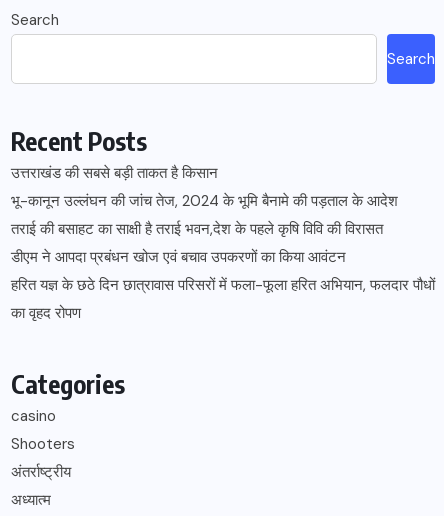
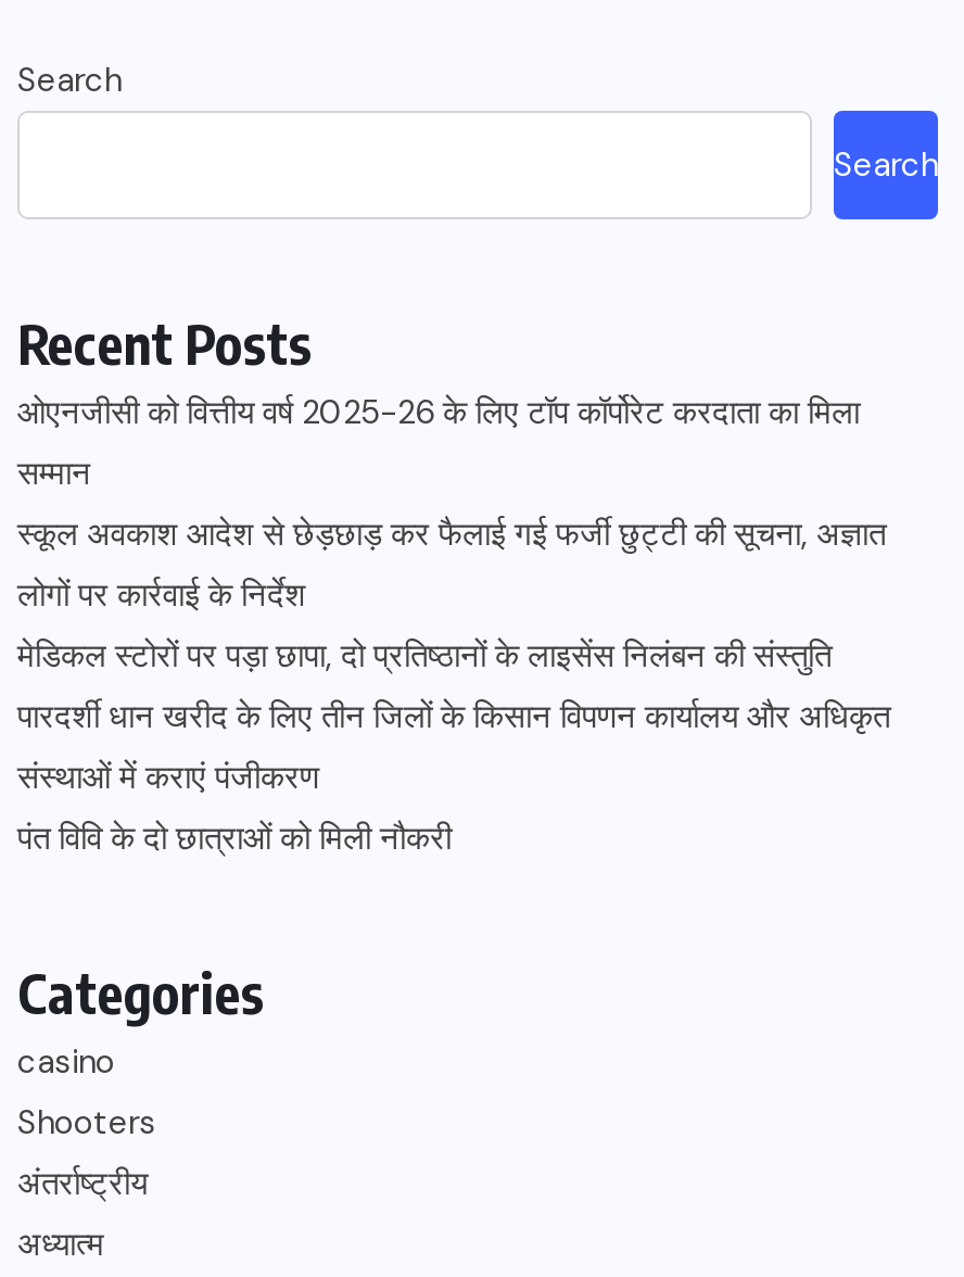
[11,162,435,322] उत्तराखंड की सबसे बड़ी ताकत है किसान | भू-कानून उल्लंघन की जांच तेज, 2024 के भूमि बैनामे की पड़ताल के आदेश | तराई की बसाहट का साक्षी है तराई भवन,देश के पहले कृषि विवि की विरासत | डीएम ने आपदा प्रबंधन खोज एवं बचाव उपकरणों का किया आवंटन | हरित यज्ञ के छठे दिन छात्रावास परिसरों में फला-फूला हरित अभियान, फलदार पौधों | का वृहद रोपण -> [17,390,890,859] ओएनजीसी को वित्तीय वर्ष 2025-26 के लिए टॉप कॉर्पोरेट करदाता का मिला | सम्मान | स्कूल अवकाश आदेश से छेड़छाड़ कर फैलाई गई फर्जी छुट्टी की सूचना, अज्ञात | लोगों पर कार्रवाई के निर्देश | मेडिकल स्टोरों पर पड़ा छापा, दो प्रतिष्ठानों के लाइसेंस निलंबन की संस्तुति | पारदर्शी धान खरीद के लिए तीन जिलों के किसान विपणन कार्यालय और अधिकृत | संस्थाओं में कराएं पंजीकरण | पंत विवि के दो छात्राओं को मिली नौकरी

